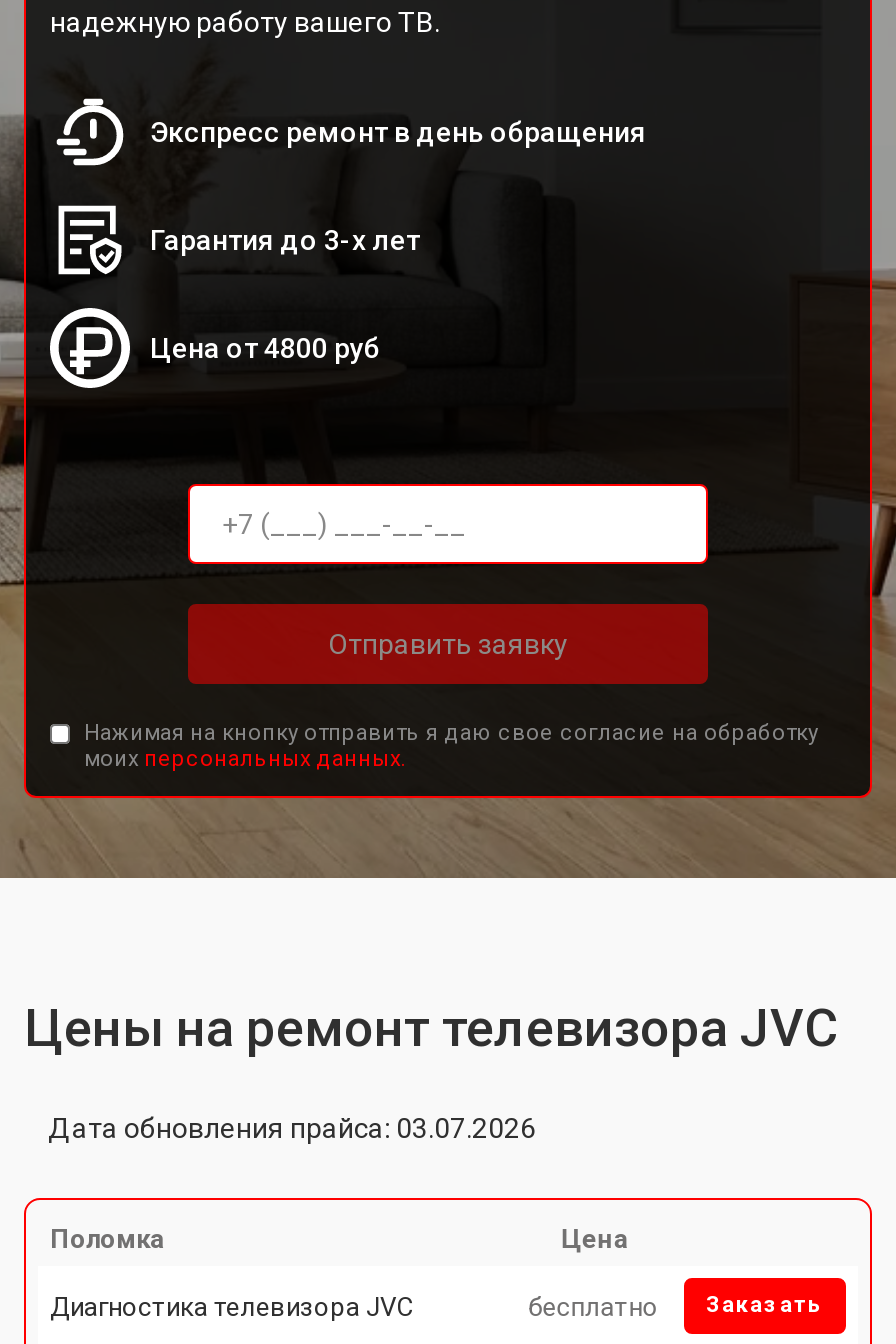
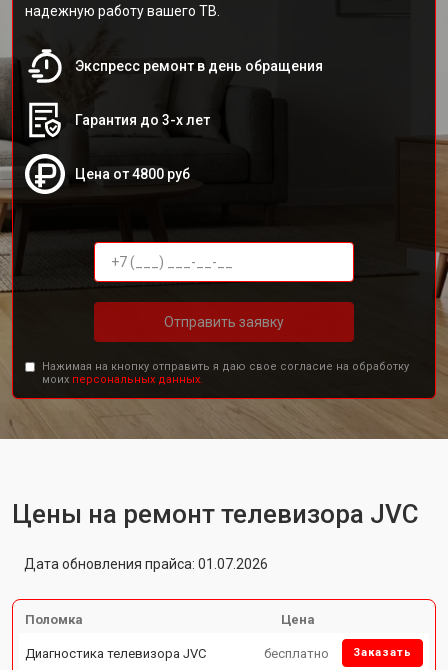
[48,1112,536,1144] Дата обновления прайса: 03.07.2026 -> [24,556,268,572] Дата обновления прайса: 01.07.2026

